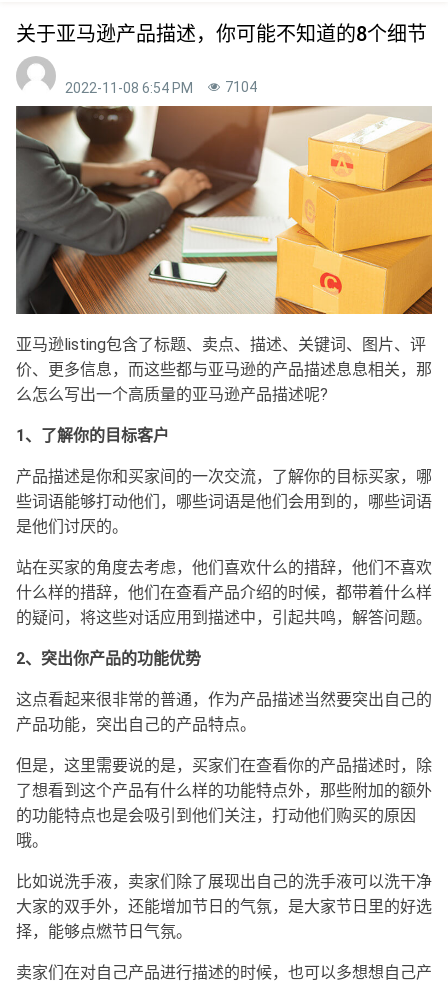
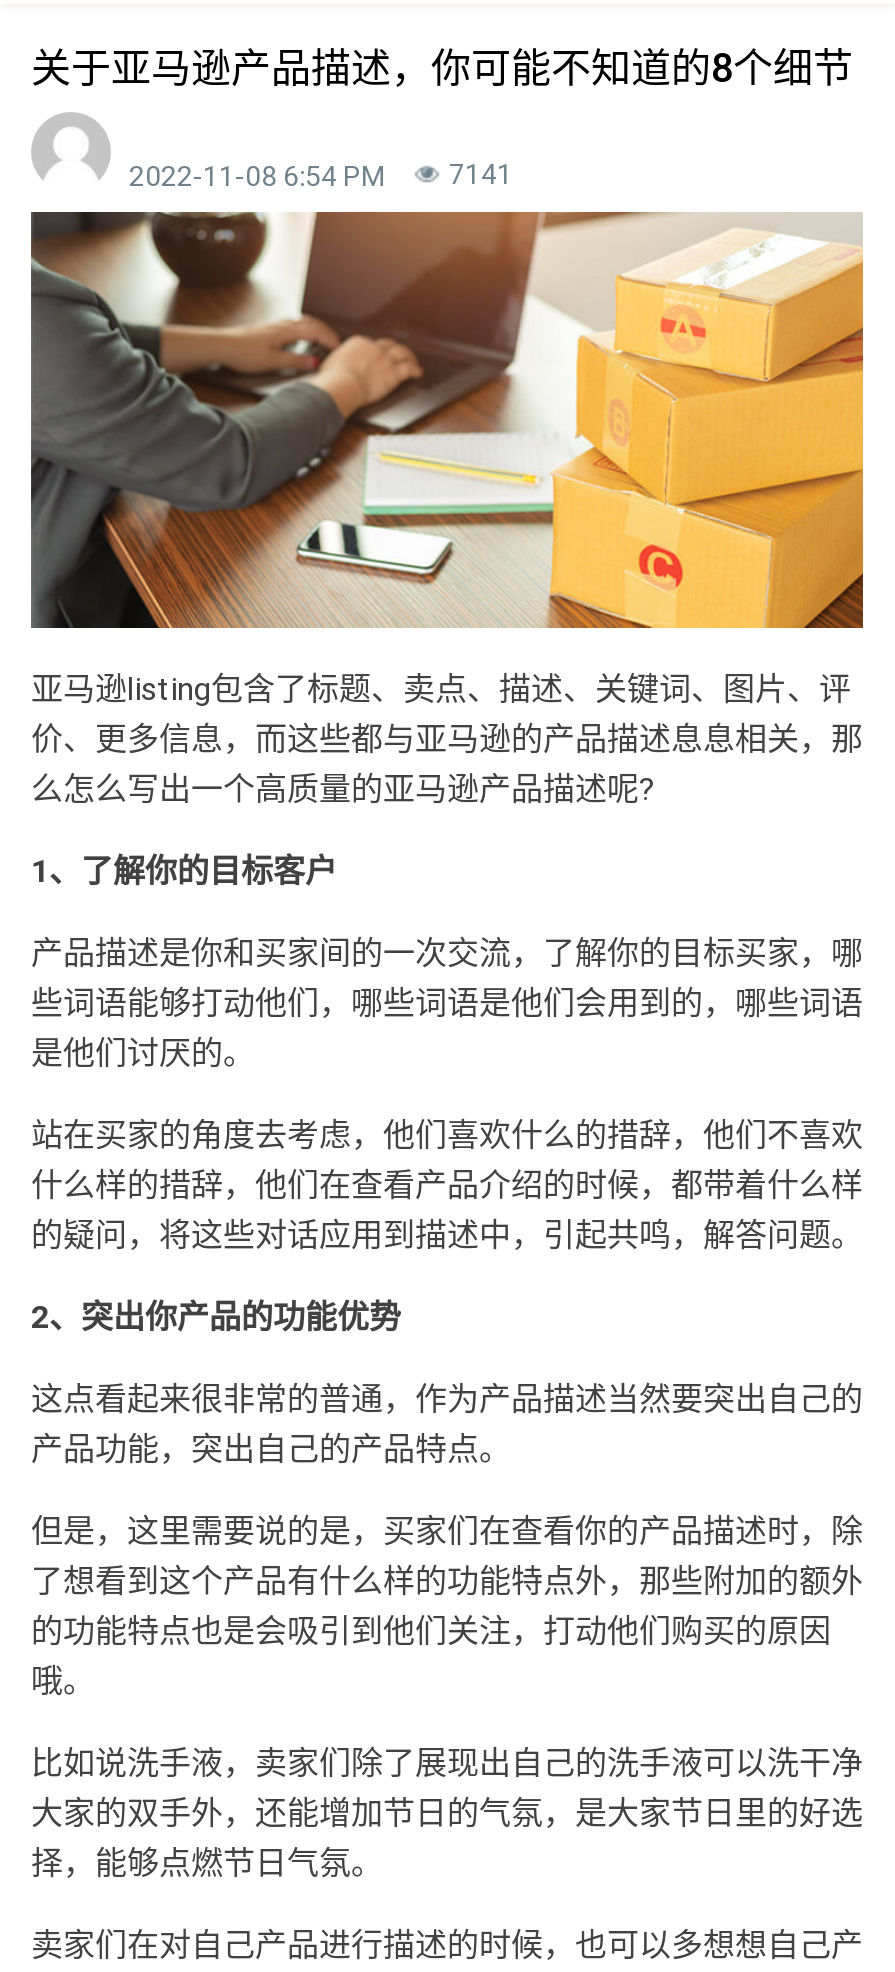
[65,79,257,96] 2022-11-08 6:54 PM 7104 -> [129,157,513,192] 2022-11-08 6:54 PM 7141

